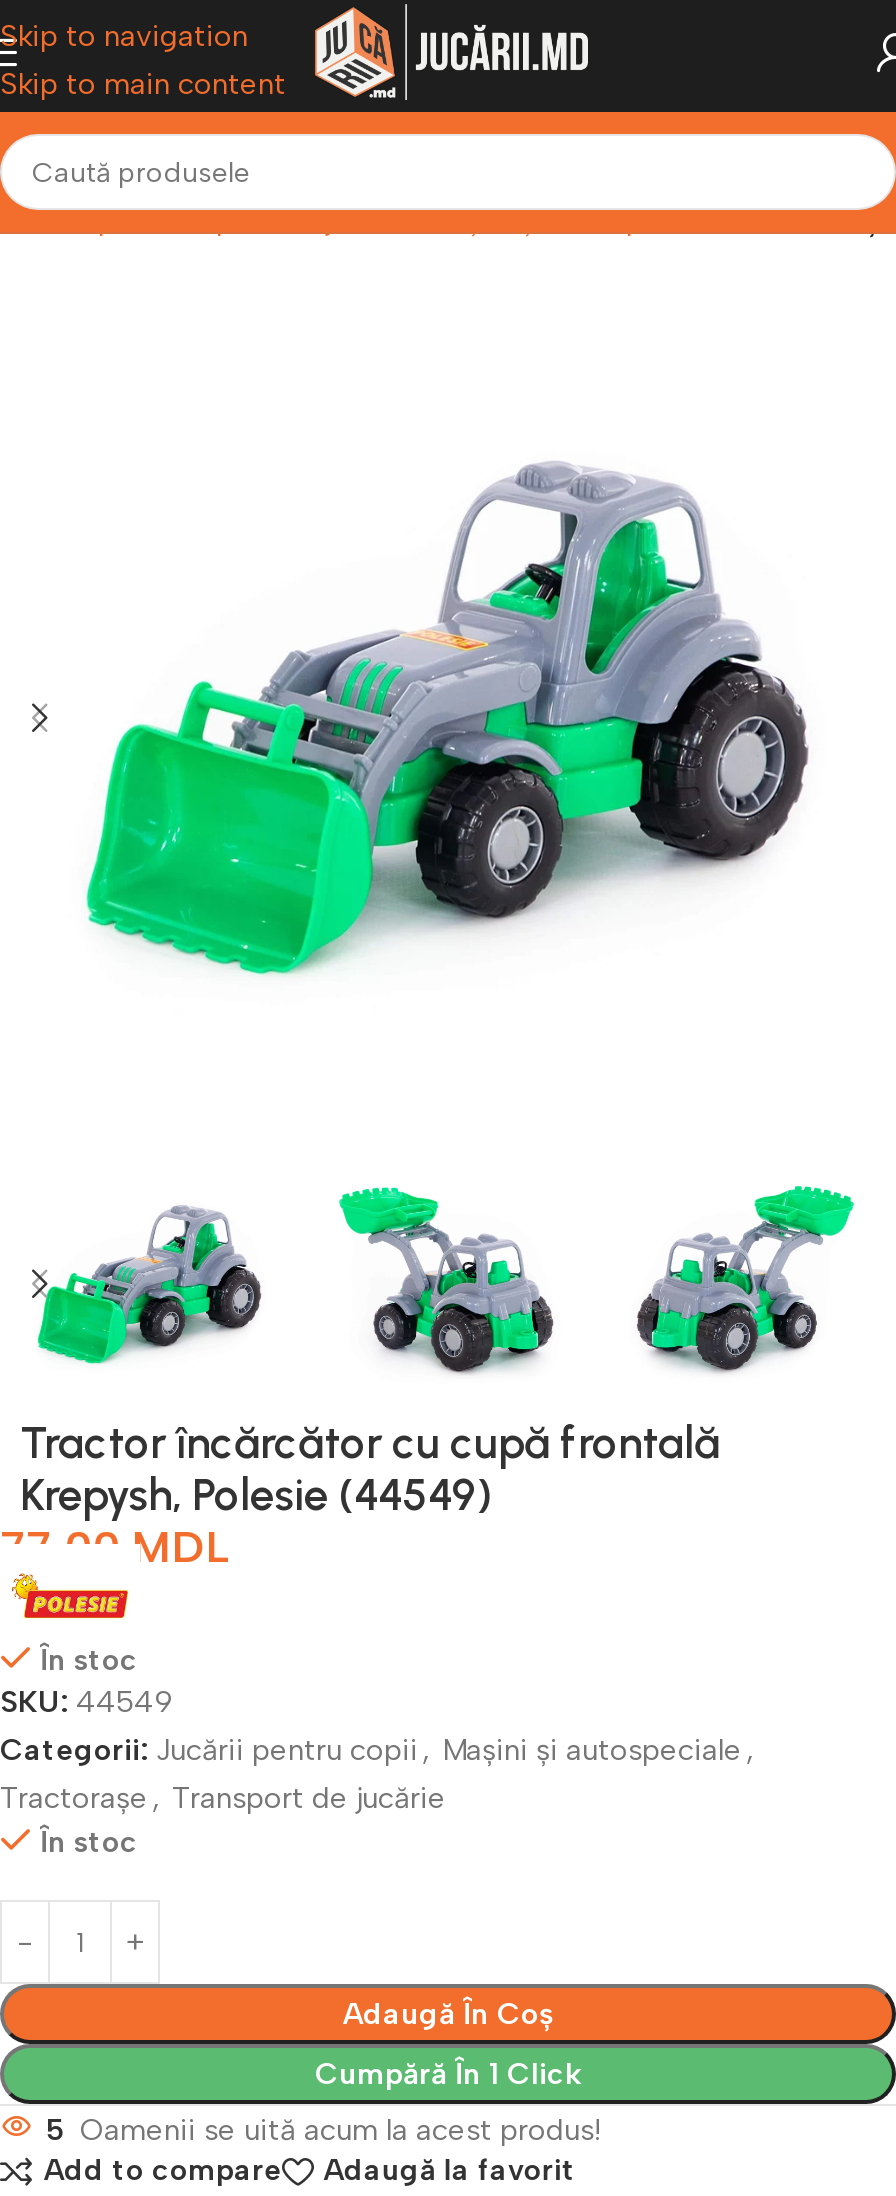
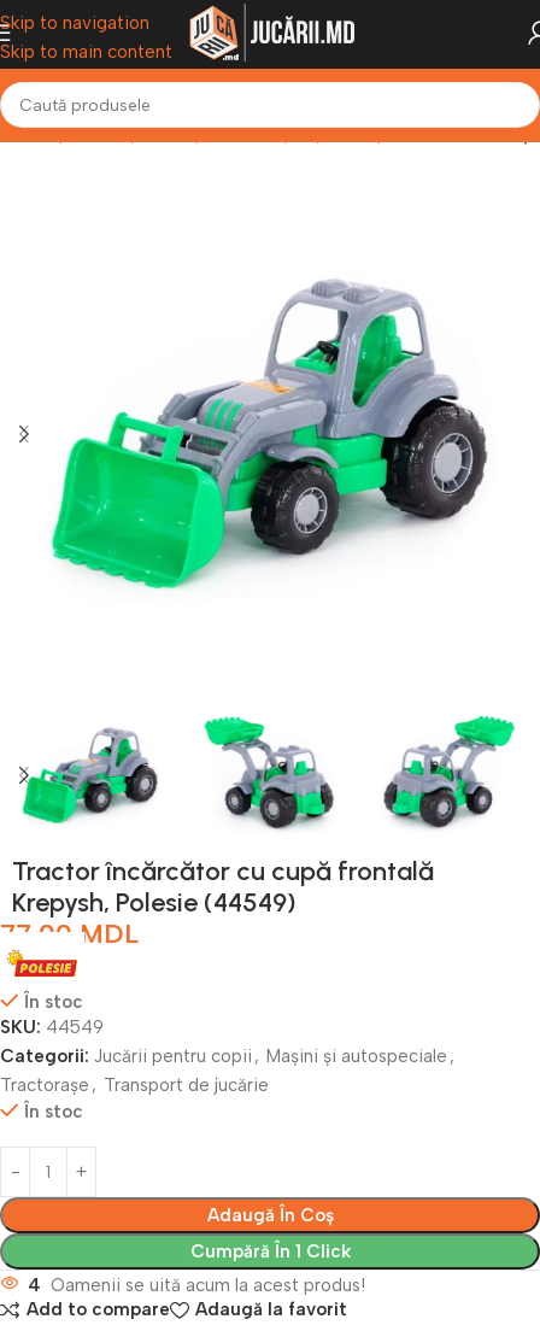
[46,2113,602,2149] 5 Oamenii se uită acum la acest produs! -> [28,1275,365,1297] 4 Oamenii se uită acum la acest produs!

